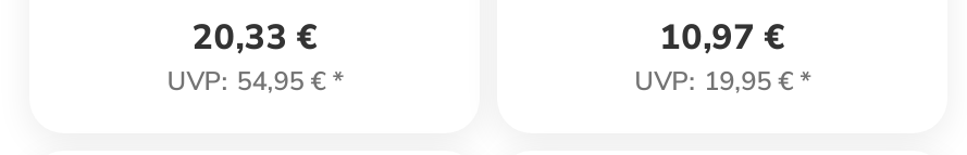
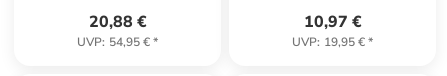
[192,14,318,62] 20,33 € -> [89,11,147,33] 20,88 €

